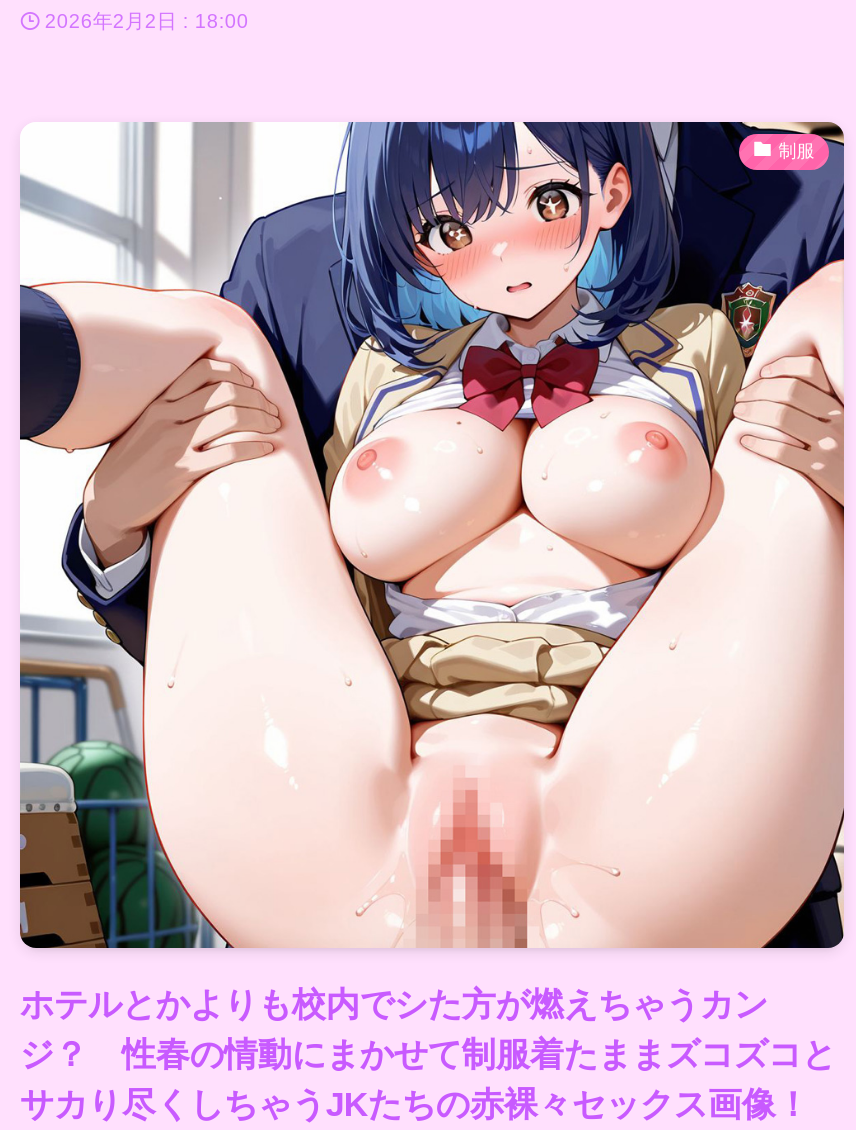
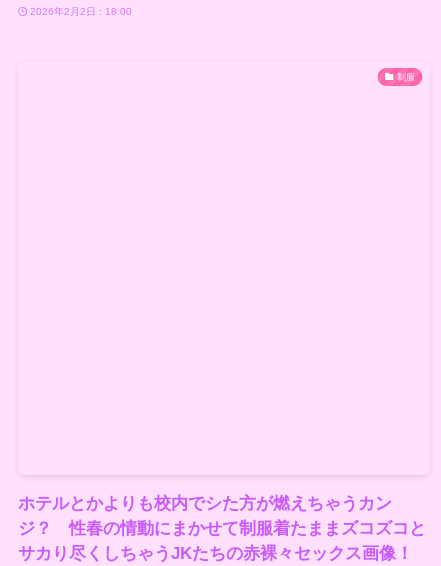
[18,120,846,950] [image] -> none

